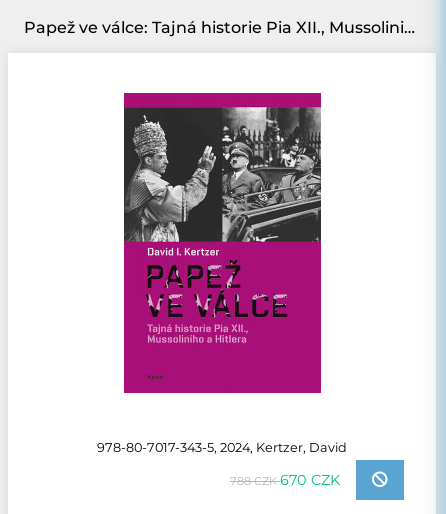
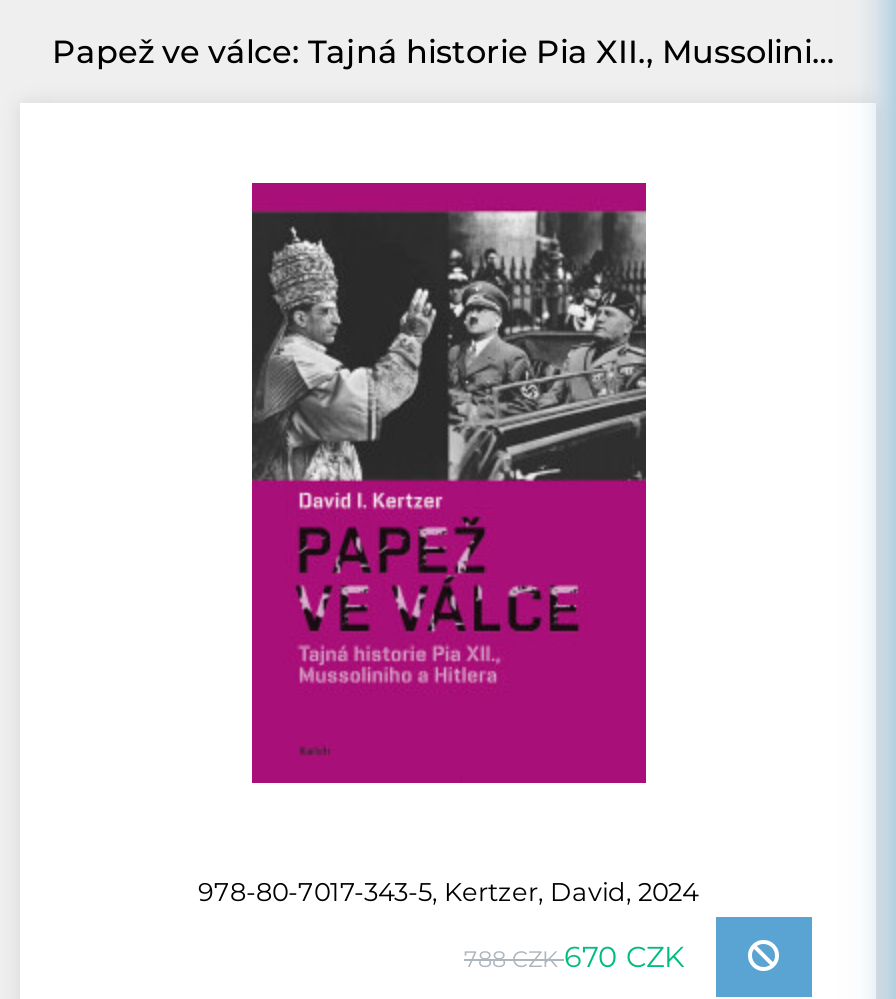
[97,440,347,455] 978-80-7017-343-5, 2024, Kertzer, David -> [198,878,698,908] 978-80-7017-343-5, Kertzer, David, 2024

